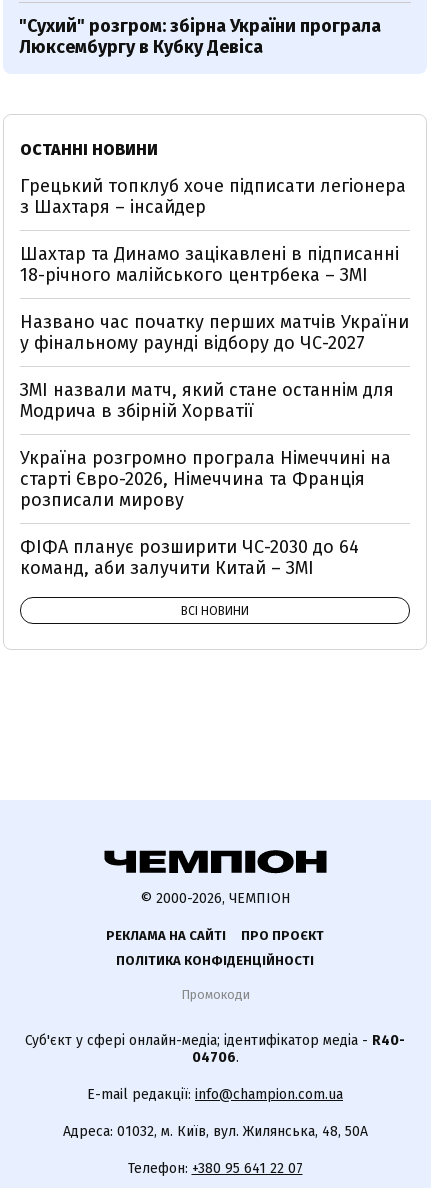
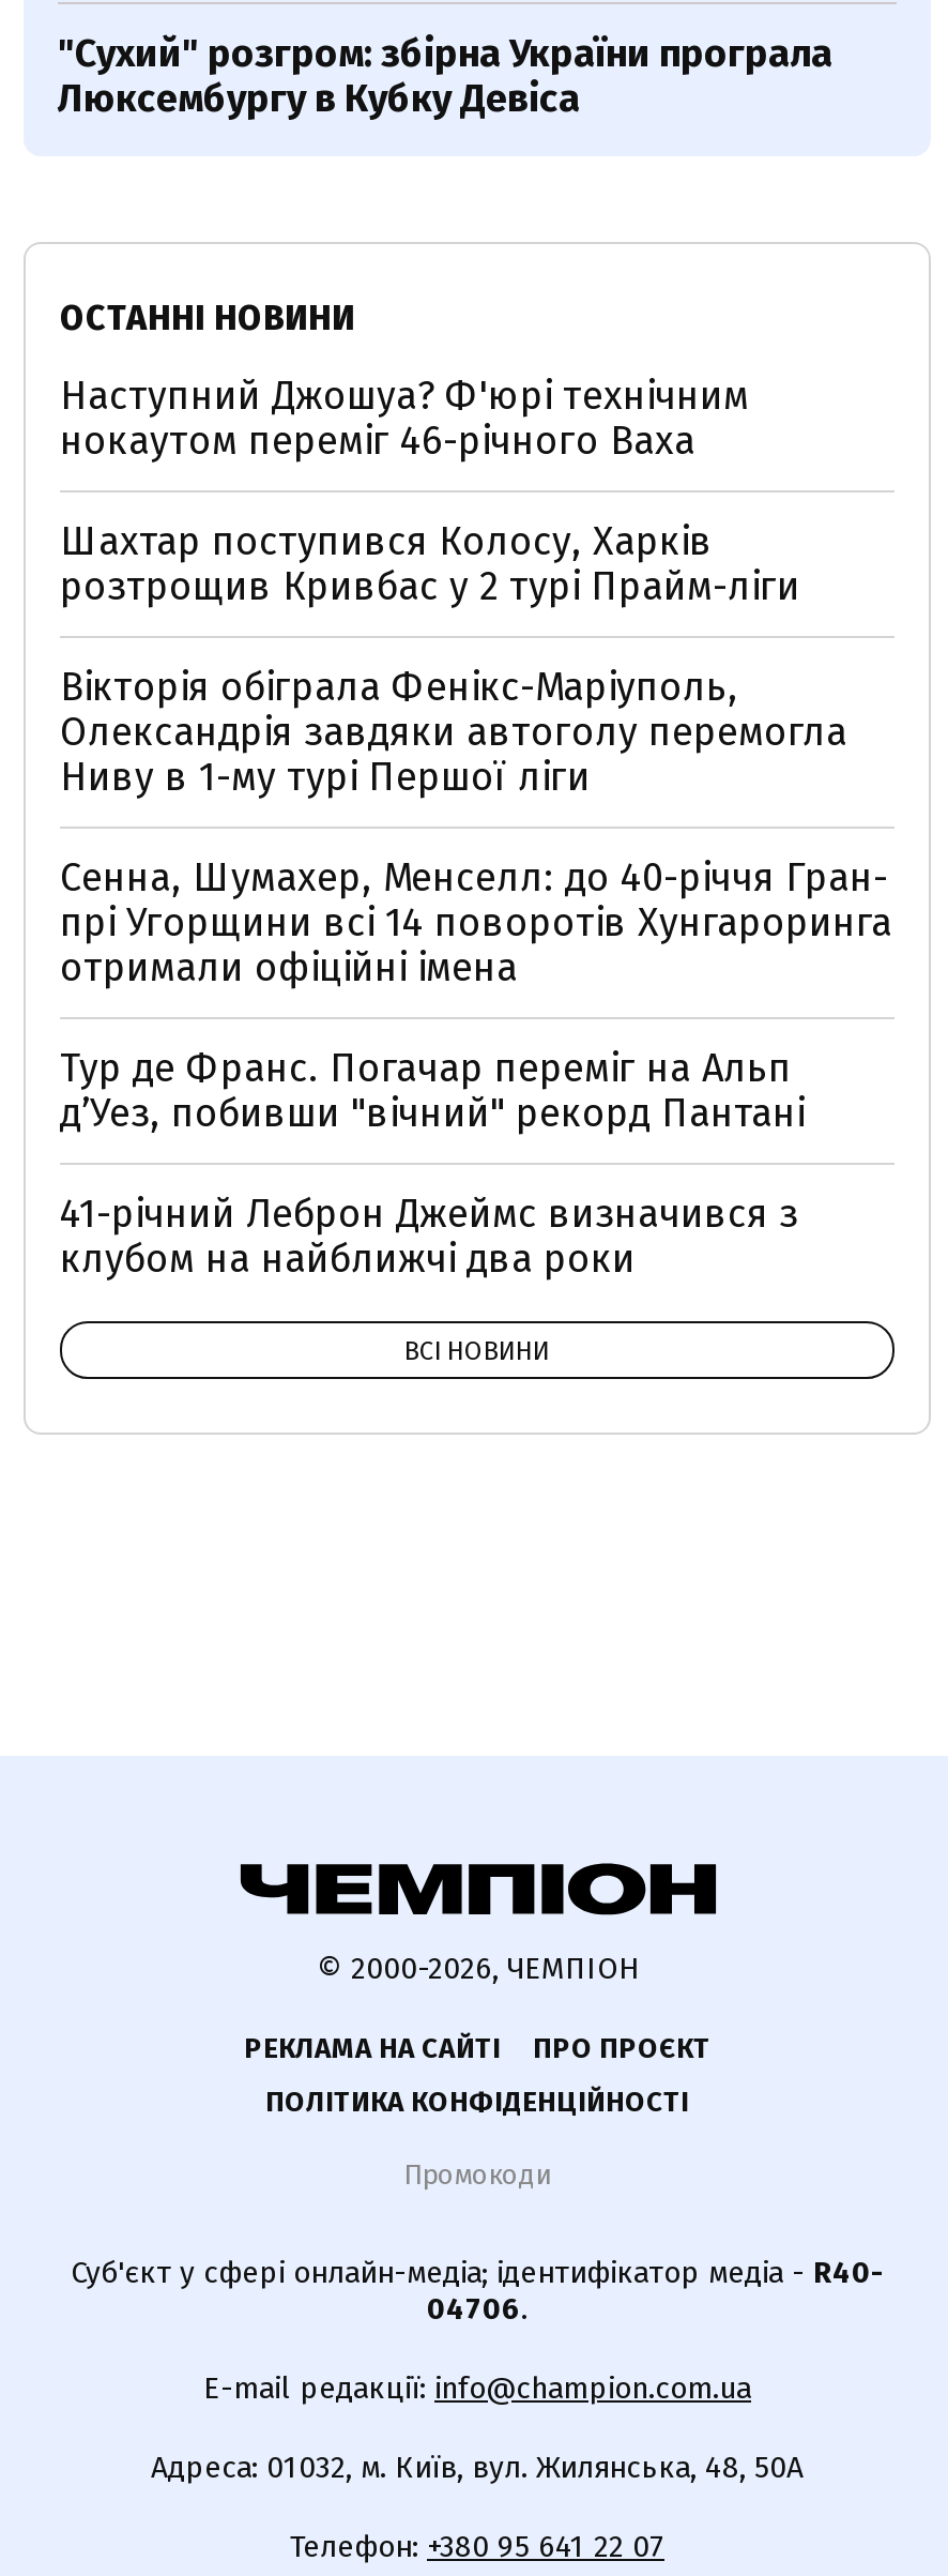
[20,175,406,218] Грецький топклуб хоче підписати легіонера | з Шахтаря – інсайдер -> [60,374,749,466] Наступний Джошуа? Ф'юрі технічним | нокаутом переміг 46-річного Ваха
[20,243,399,286] Шахтар та Динамо зацікавлені в підписанні | 18-річного малійського центрбека – ЗМІ -> [60,519,800,612] Шахтар поступився Колосу, Харків | розтрощив Кривбас у 2 турі Прайм-ліги
[20,311,409,354] Названо час початку перших матчів України | у фінальному раунді відбору до ЧС-2027 -> [60,665,847,802] Вікторія обіграла Фенікс-Маріуполь, | Олександрія завдяки автоголу перемогла | Ниву в 1-му турі Першої ліги
[20,379,394,422] ЗМІ назвали матч, який стане останнім для | Модрича в збірній Хорватії -> [60,856,892,993] Сенна, Шумахер, Менселл: до 40-річчя Гран- | прі Угорщини всі 14 поворотів Хунгароринга | отримали офіційні імена
[20,447,391,511] Україна розгромно програла Німеччині на | старті Євро-2026, Німеччина та Франція | розписали мирову -> [60,1046,805,1138] Тур де Франс. Погачар переміг на Альп | д’Уез, побивши "вічний" рекорд Пантані
[20,536,359,579] ФІФА планує розширити ЧС-2030 до 64 | команд, аби залучити Китай – ЗМІ -> [60,1192,798,1284] 41-річний Леброн Джеймс визначився з | клубом на найближчі два роки

